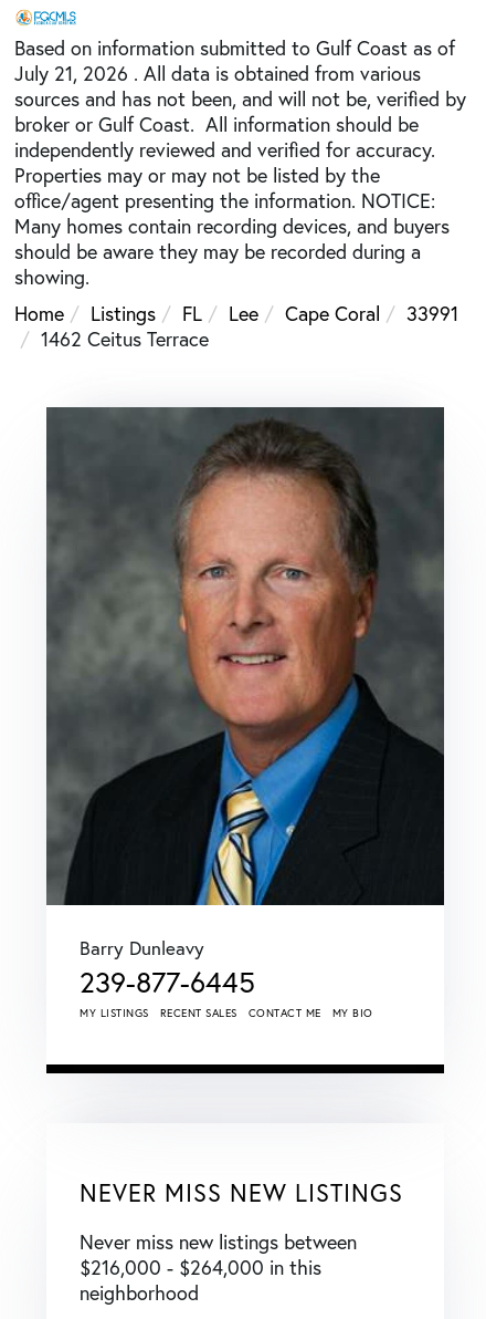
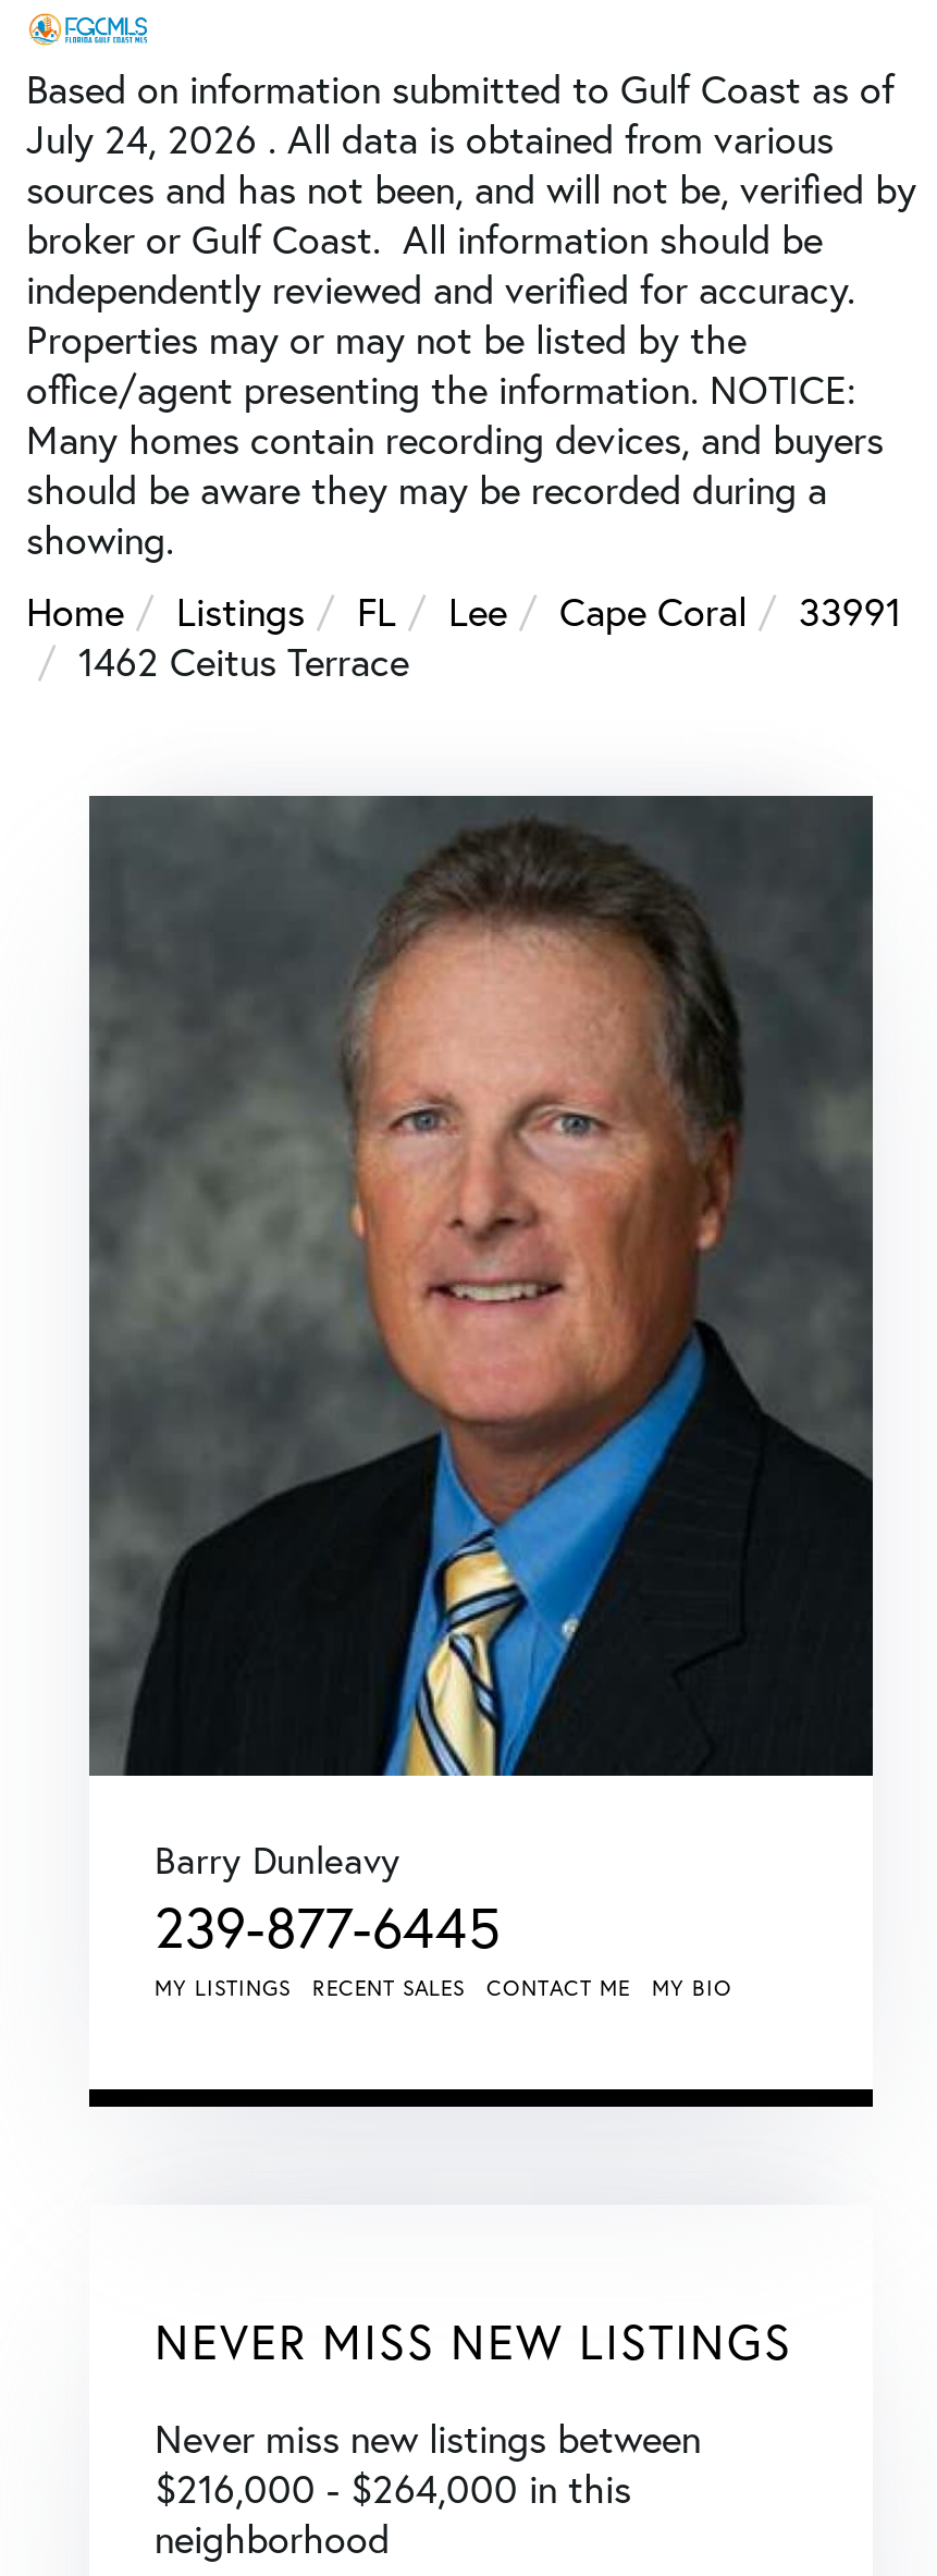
[14,61,421,86] July 21, 2026 . All data is obtained from various -> [26,114,834,164] July 24, 2026 . All data is obtained from various

